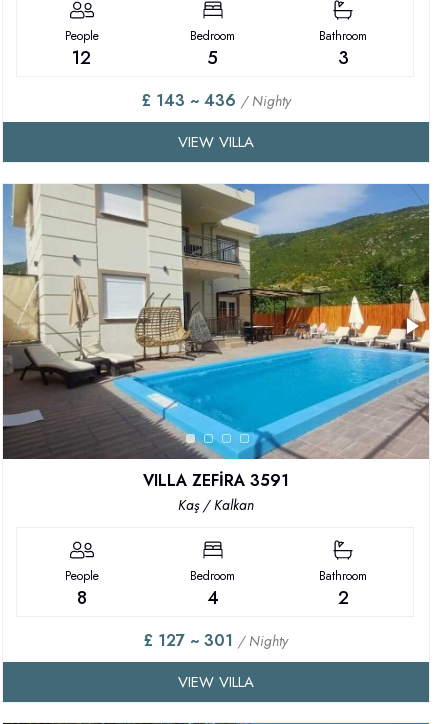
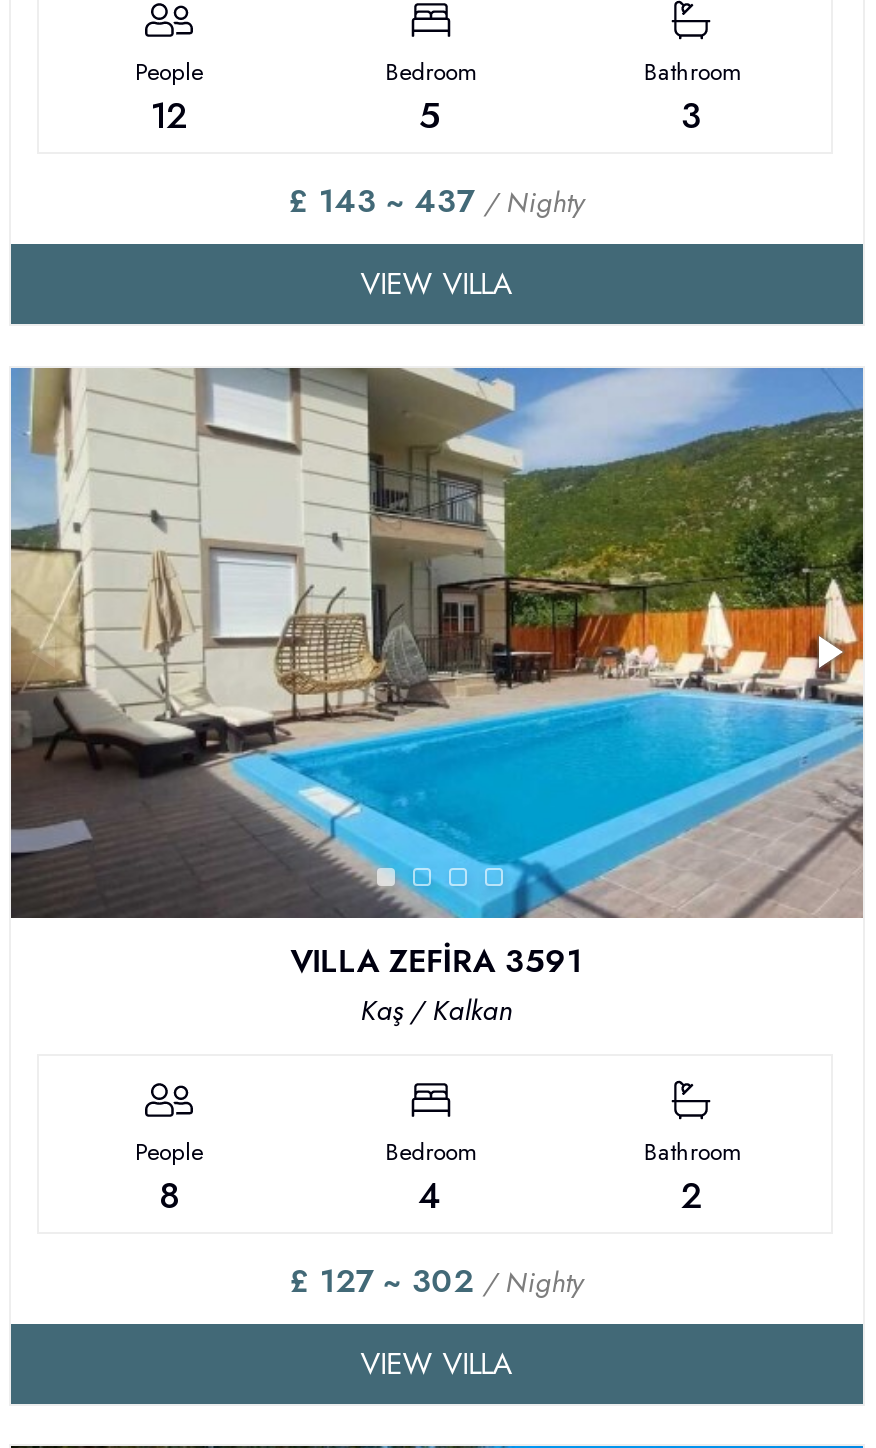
[141,89,291,112] £ 143 ~ 436 / Nighty -> [289,179,585,225] £ 143 ~ 437 / Nighty
[143,629,288,652] £ 127 ~ 301 / Nighty -> [290,1259,584,1305] £ 127 ~ 302 / Nighty

